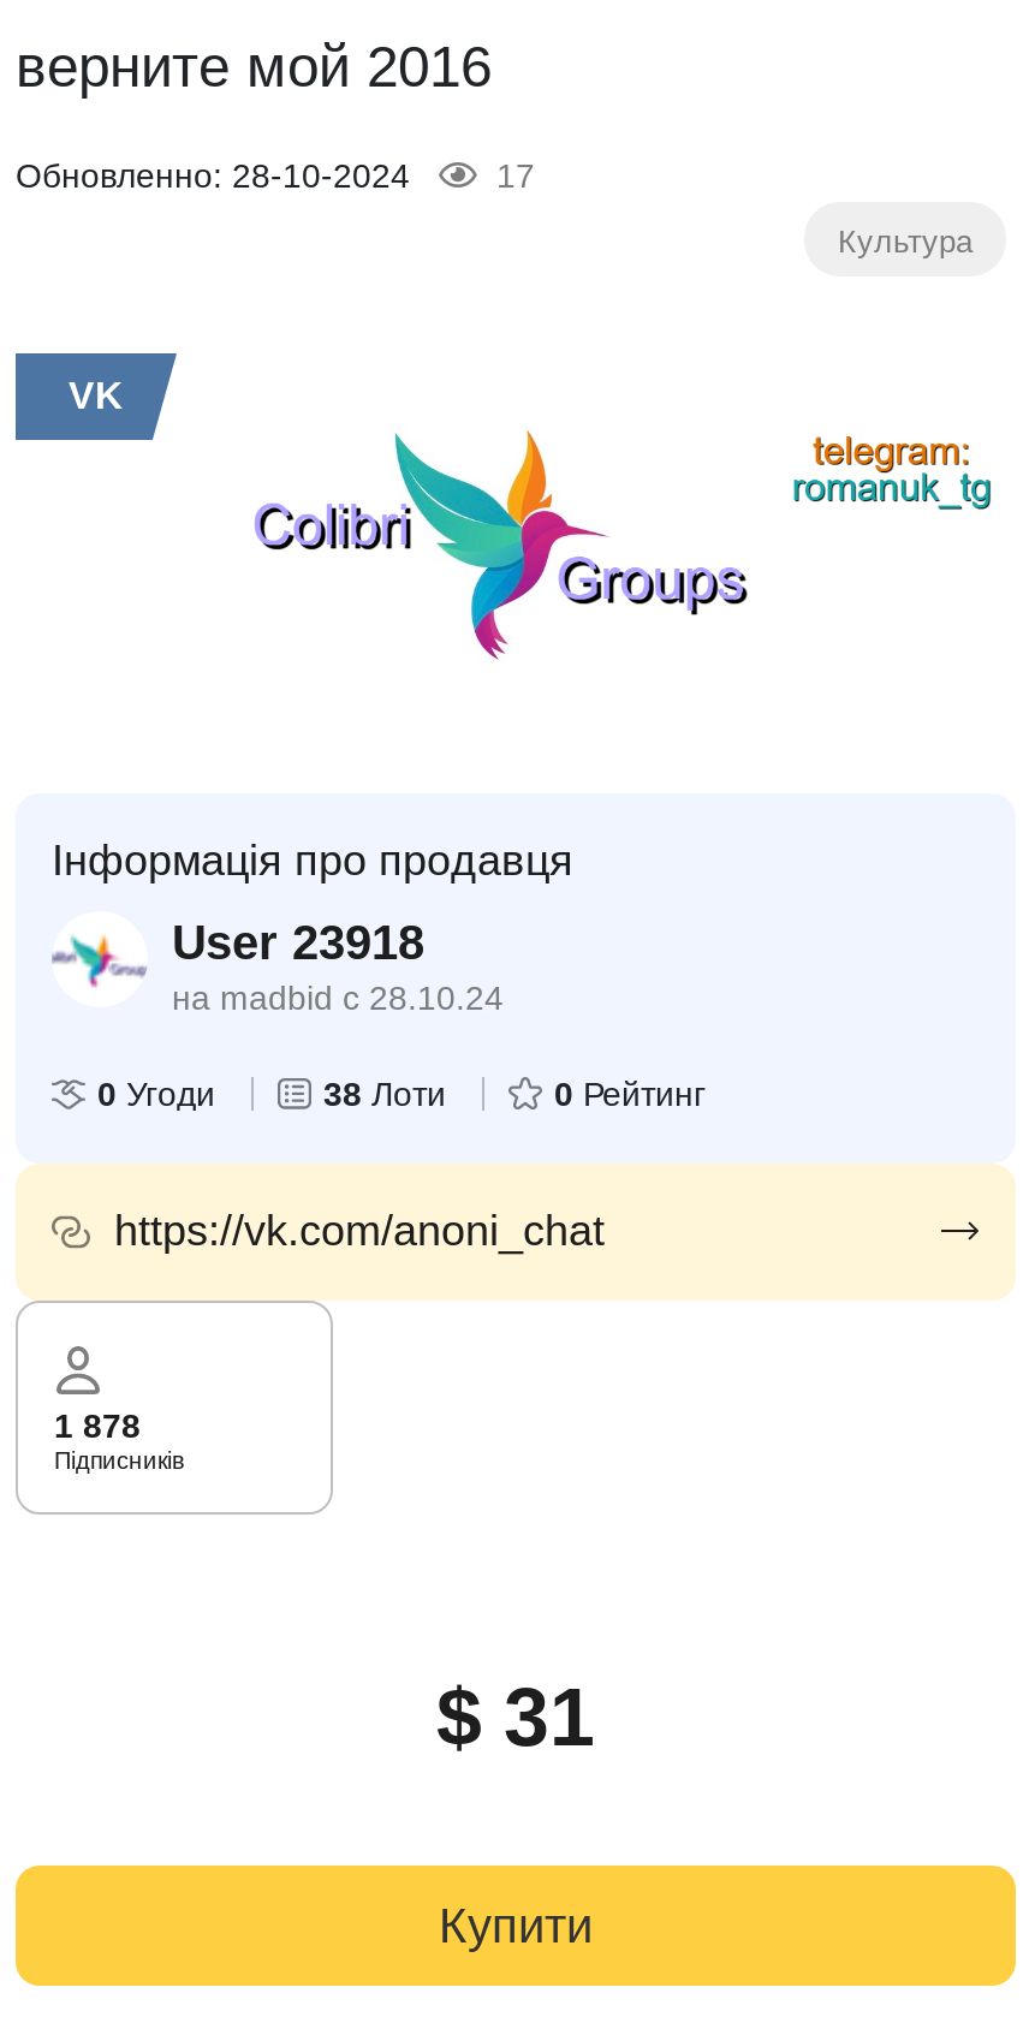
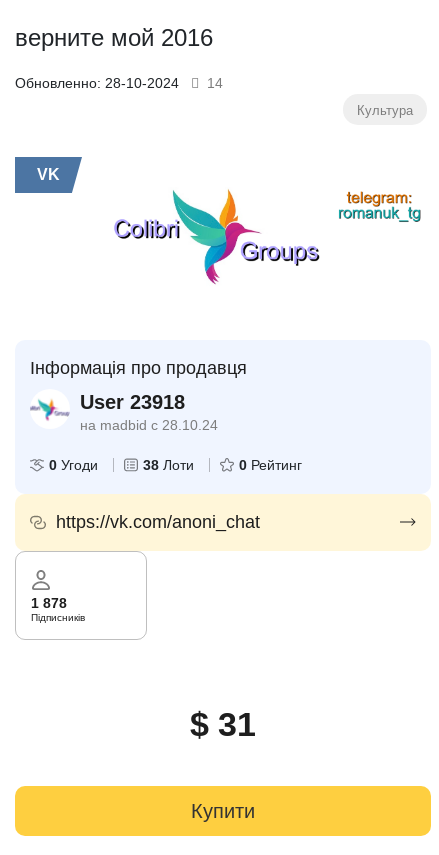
[16,156,535,195] Обновленно: 28-10-2024 17 -> [15,75,223,91] Обновленно: 28-10-2024 14

